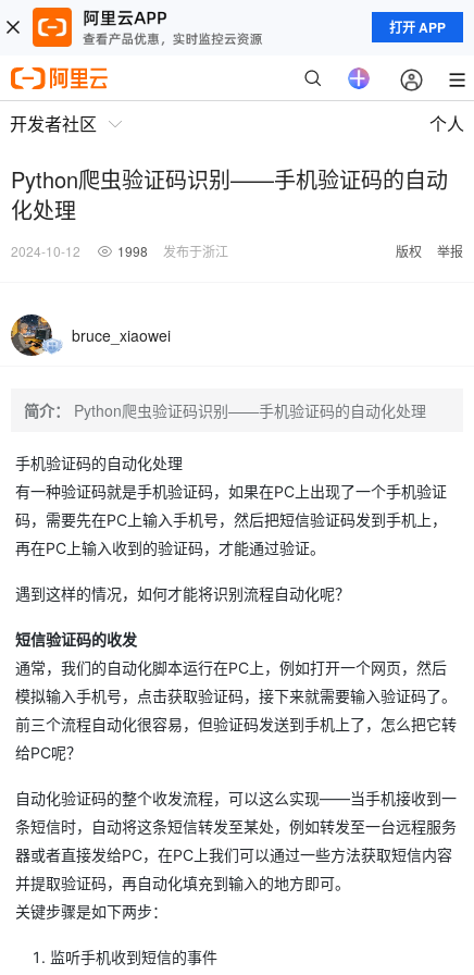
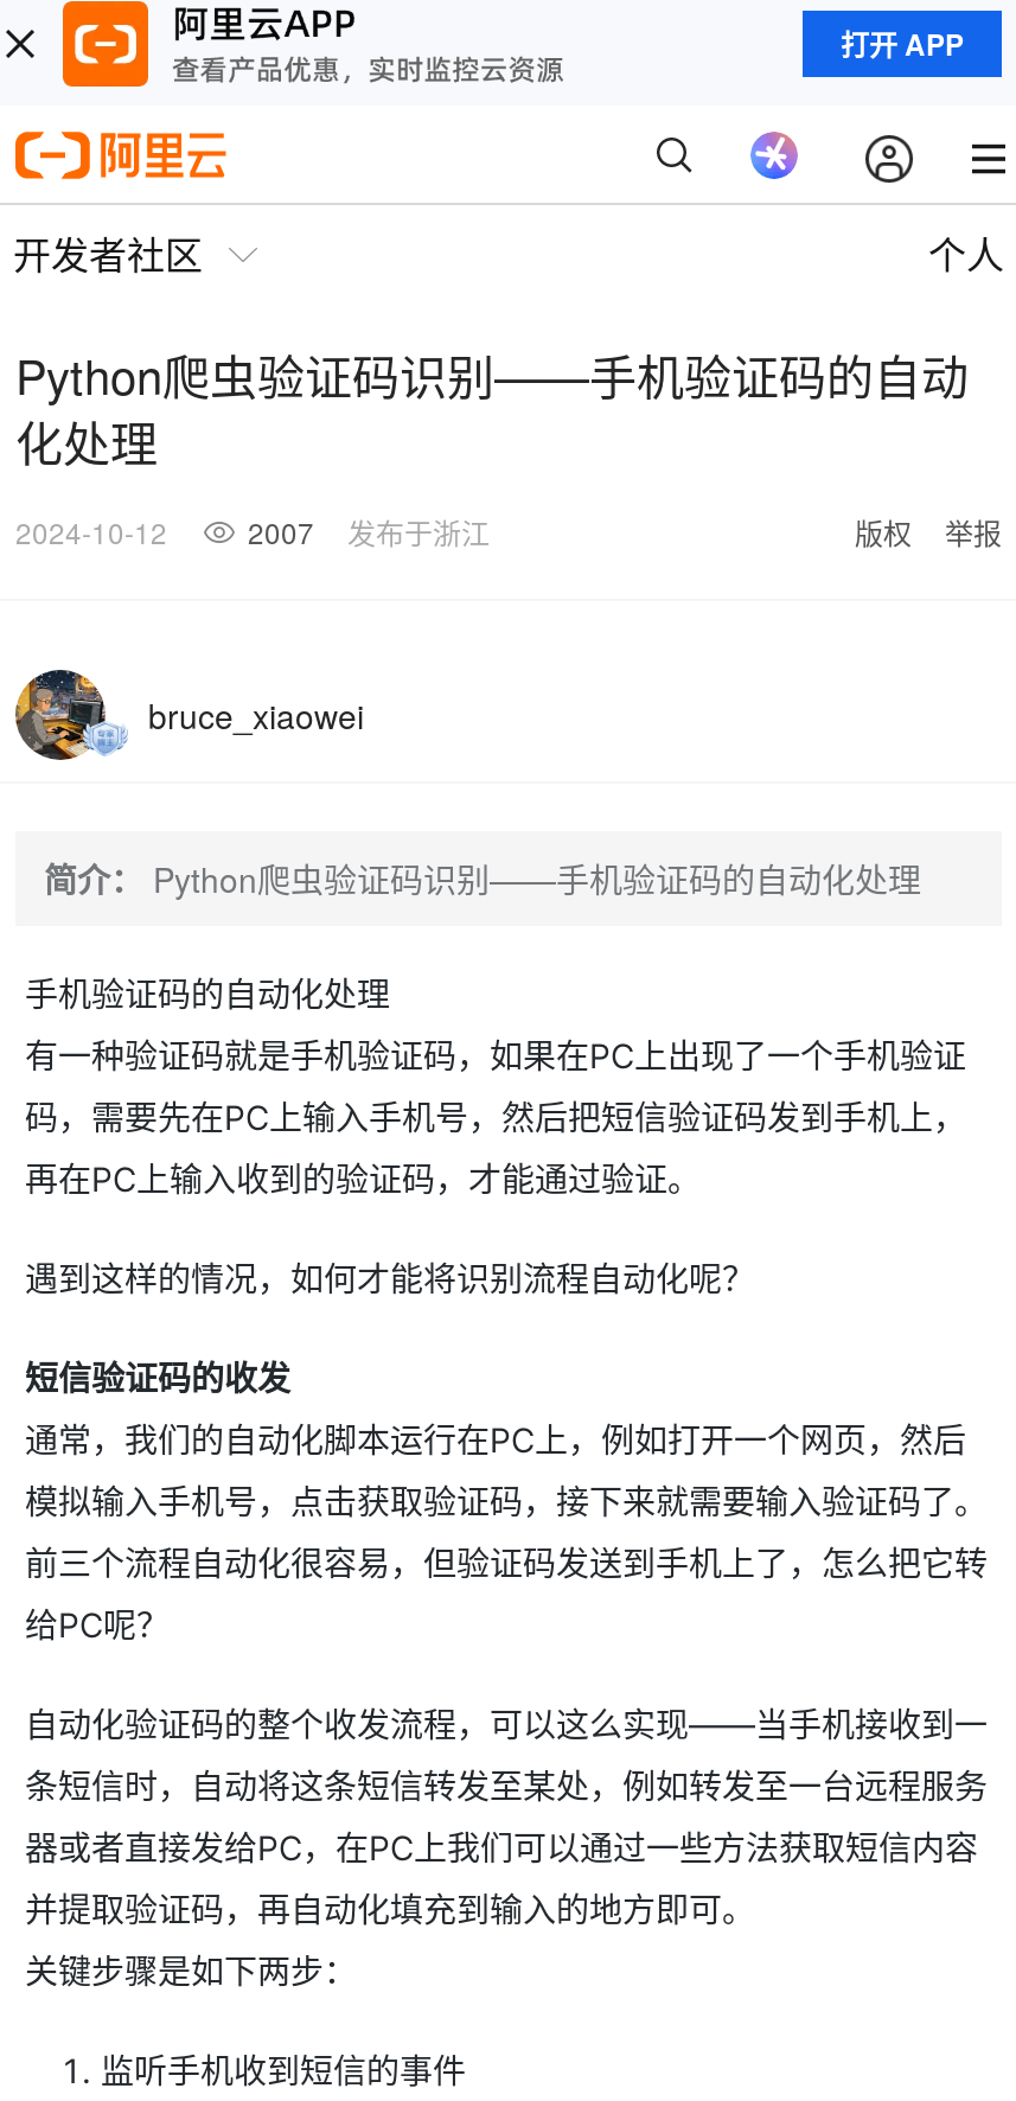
[11,242,228,260] 2024-10-12 1998 发布于浙江 -> [15,511,490,551] 2024-10-12 2007 发布于浙江

